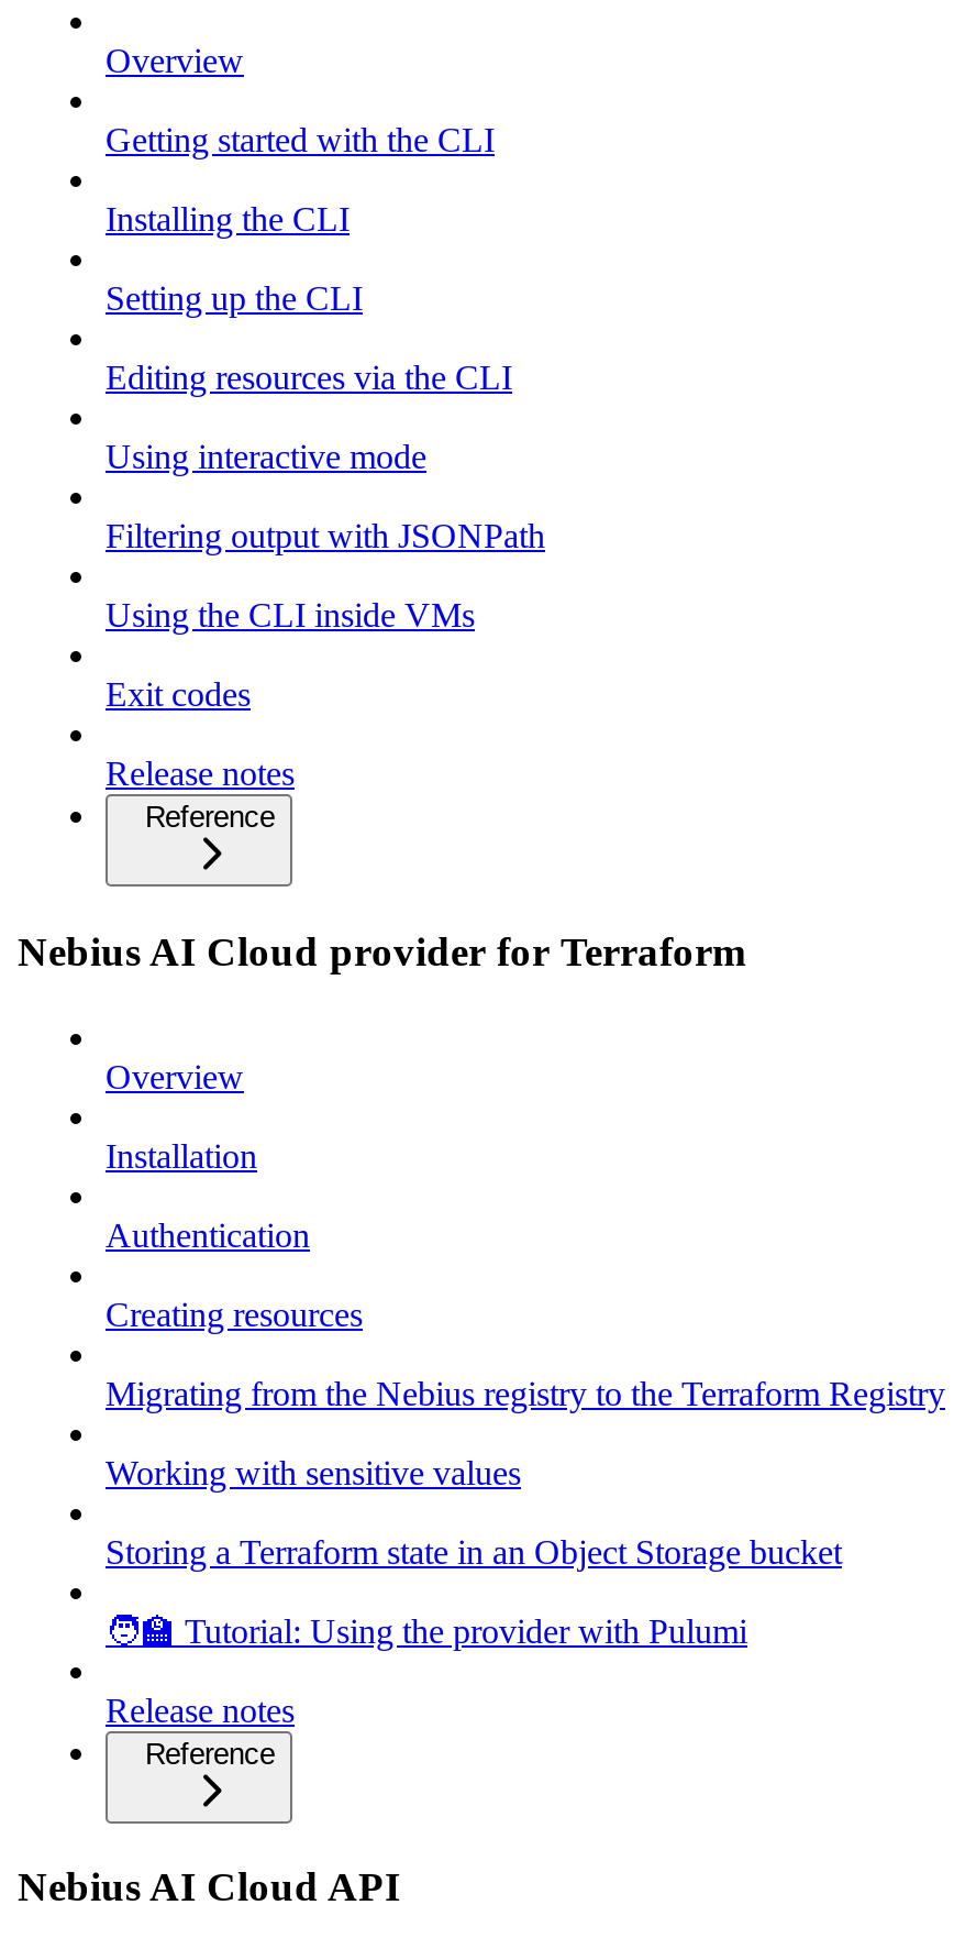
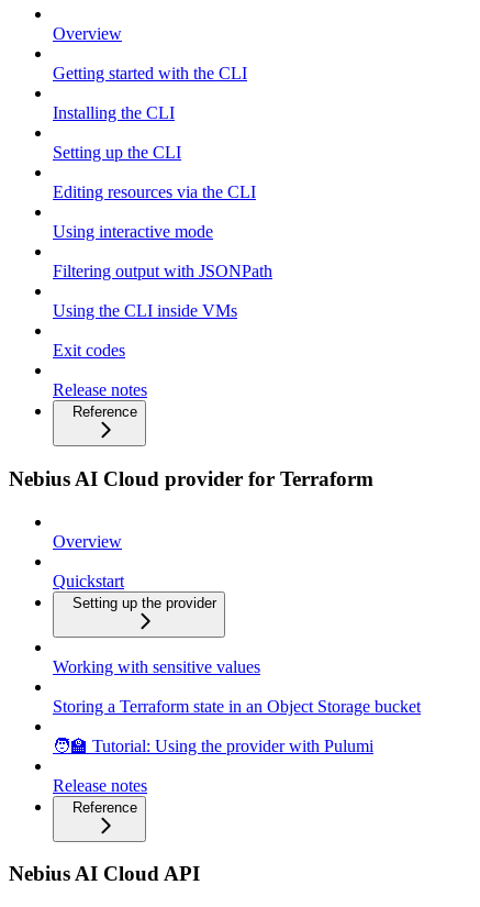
[106,1137,945,1412] Installation | Authentication | Creating resources | Migrating from the Nebius registry to the Terraform Registry -> [53,571,216,611] Quickstart | Setting up the provider

